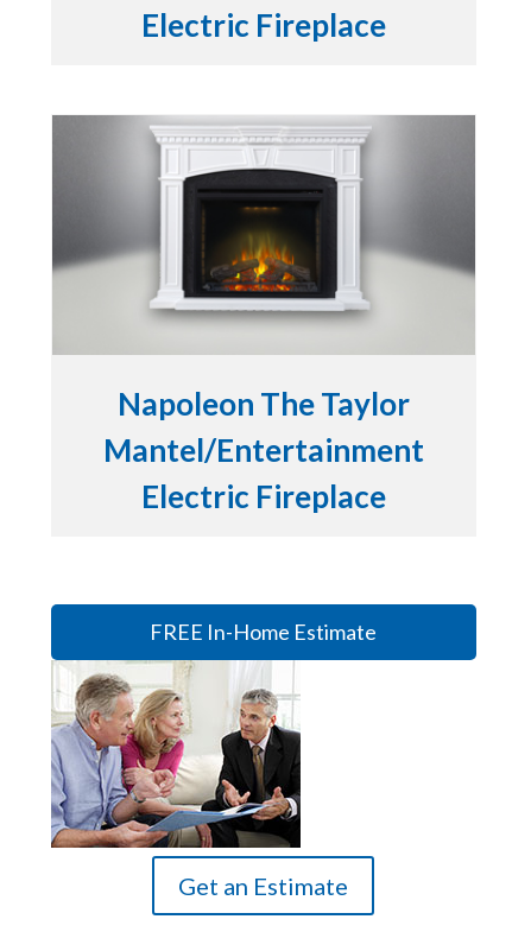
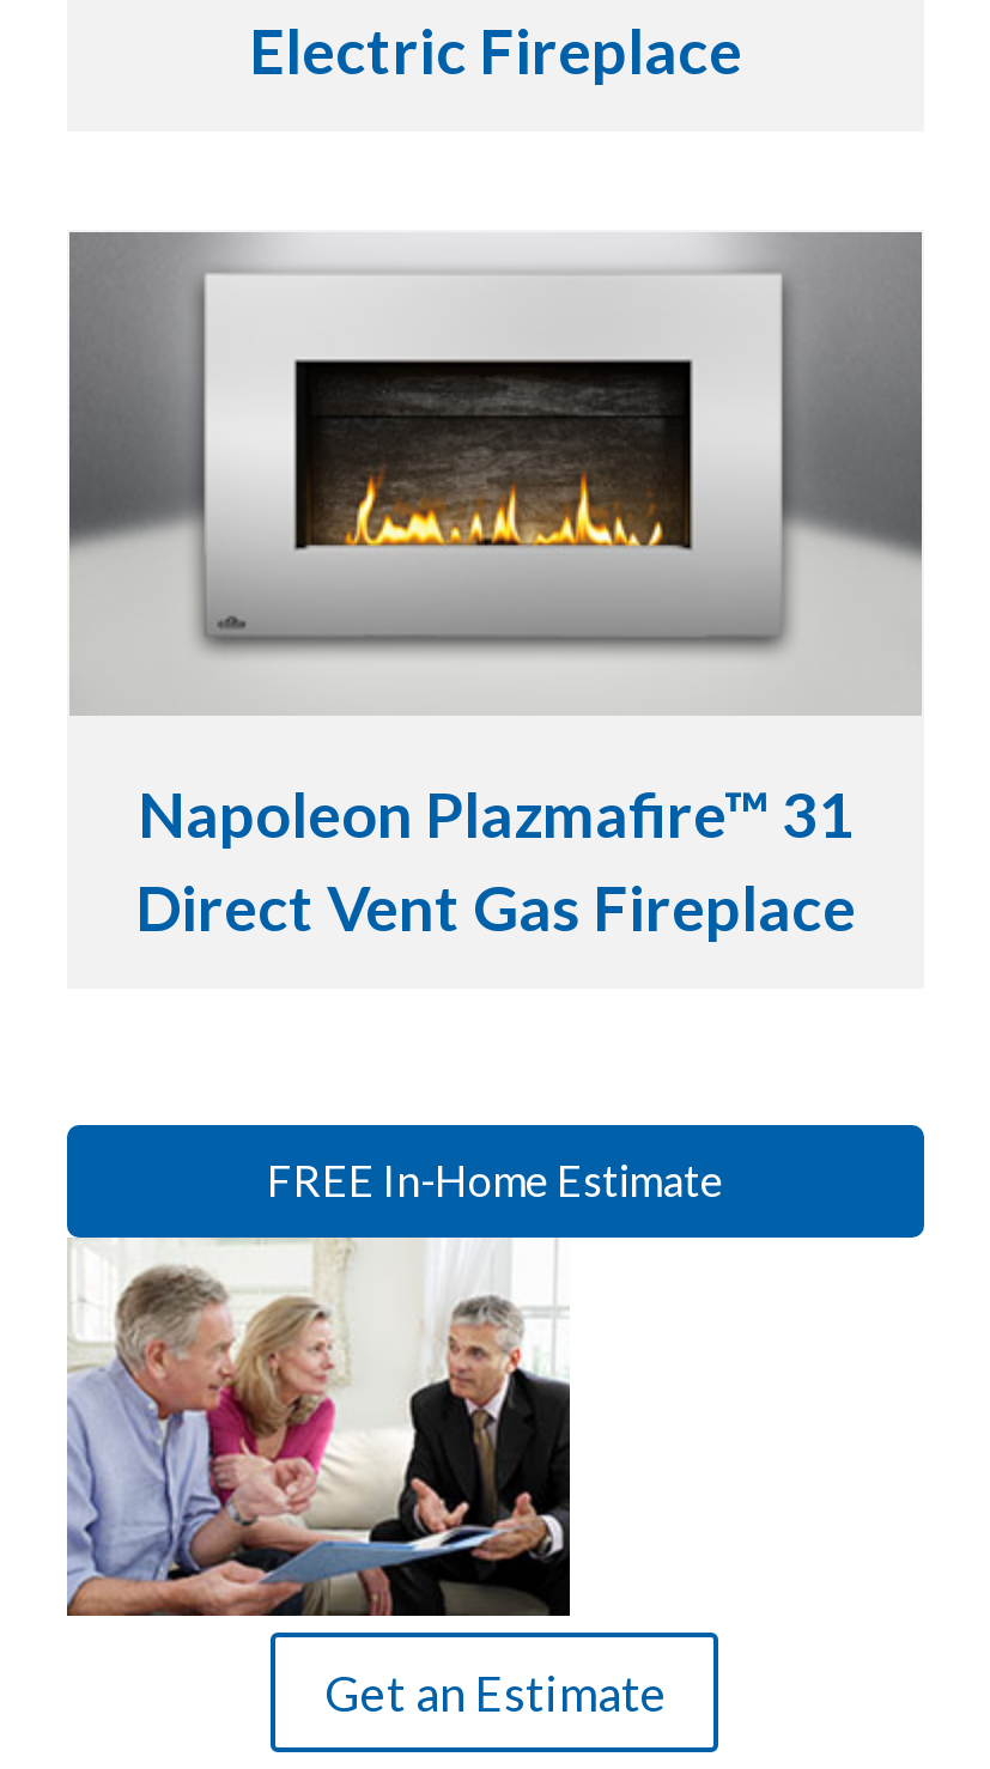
[116,137,409,318] [image] -> [196,275,790,654] [image]
[103,385,424,515] Napoleon The Taylor | Mantel/Entertainment | Electric Fireplace -> [135,775,856,945] Napoleon Plazmafire™ 31 | Direct Vent Gas Fireplace

